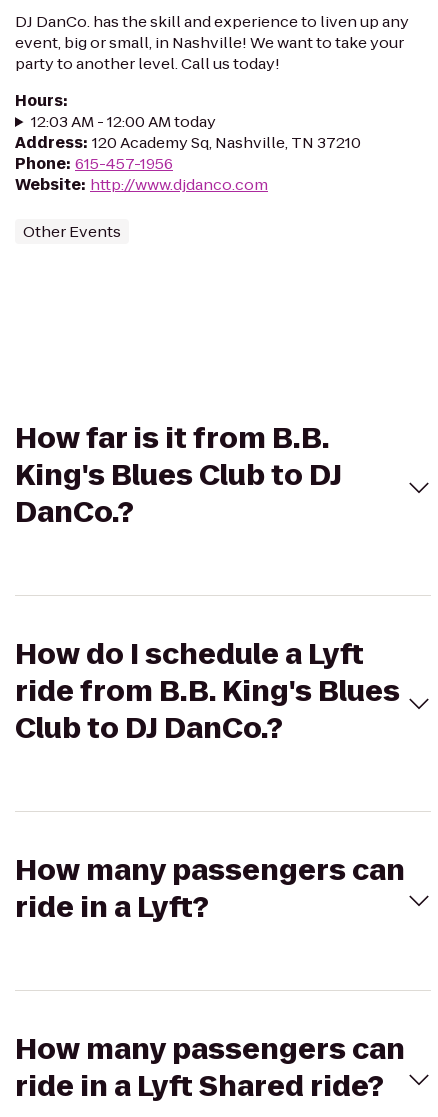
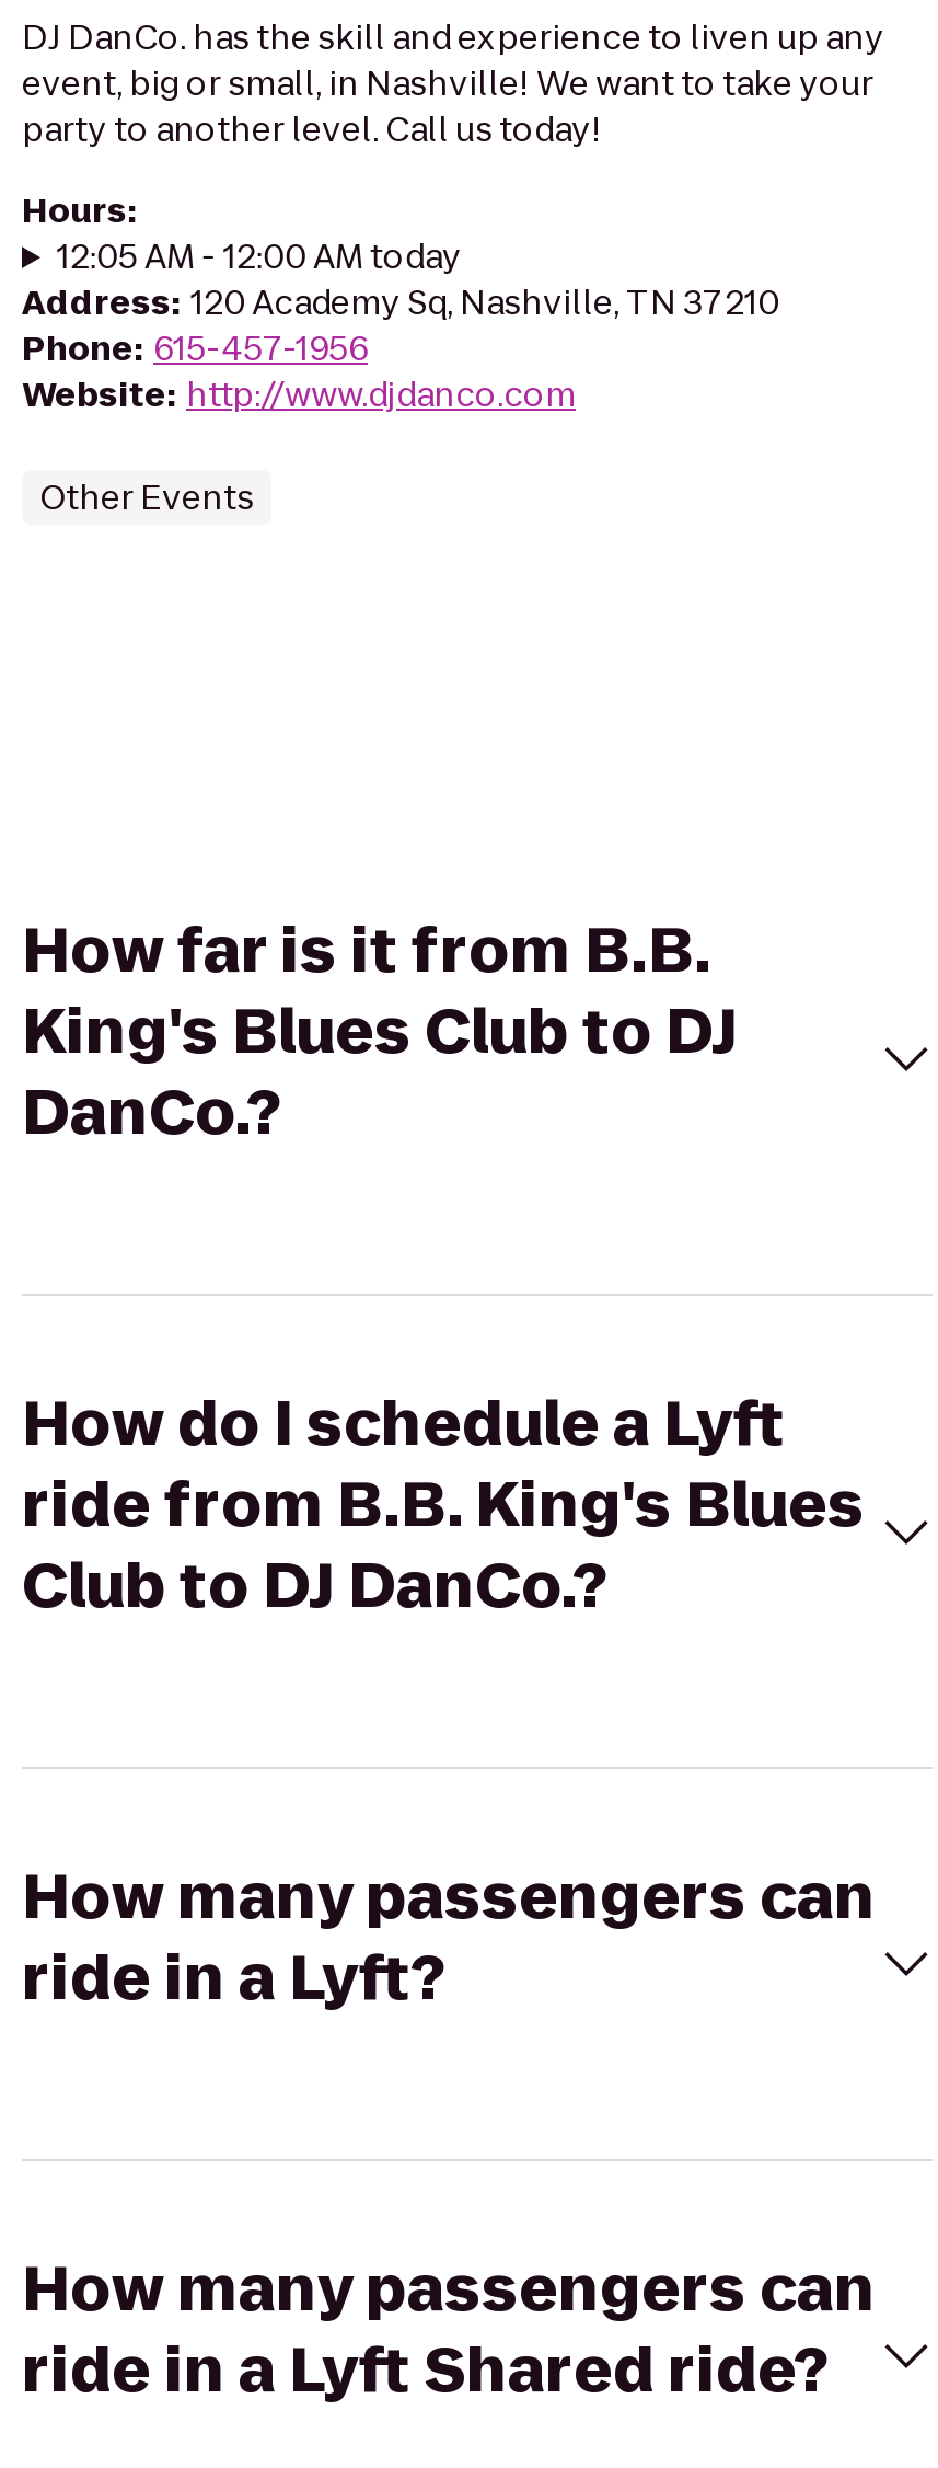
[31,111,216,132] 12:03 AM - 12:00 AM today -> [57,233,462,279] 12:05 AM - 12:00 AM today

